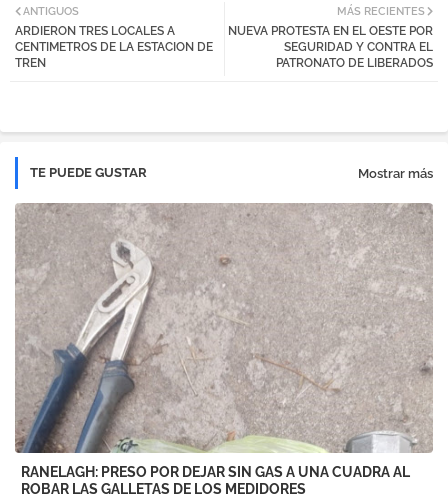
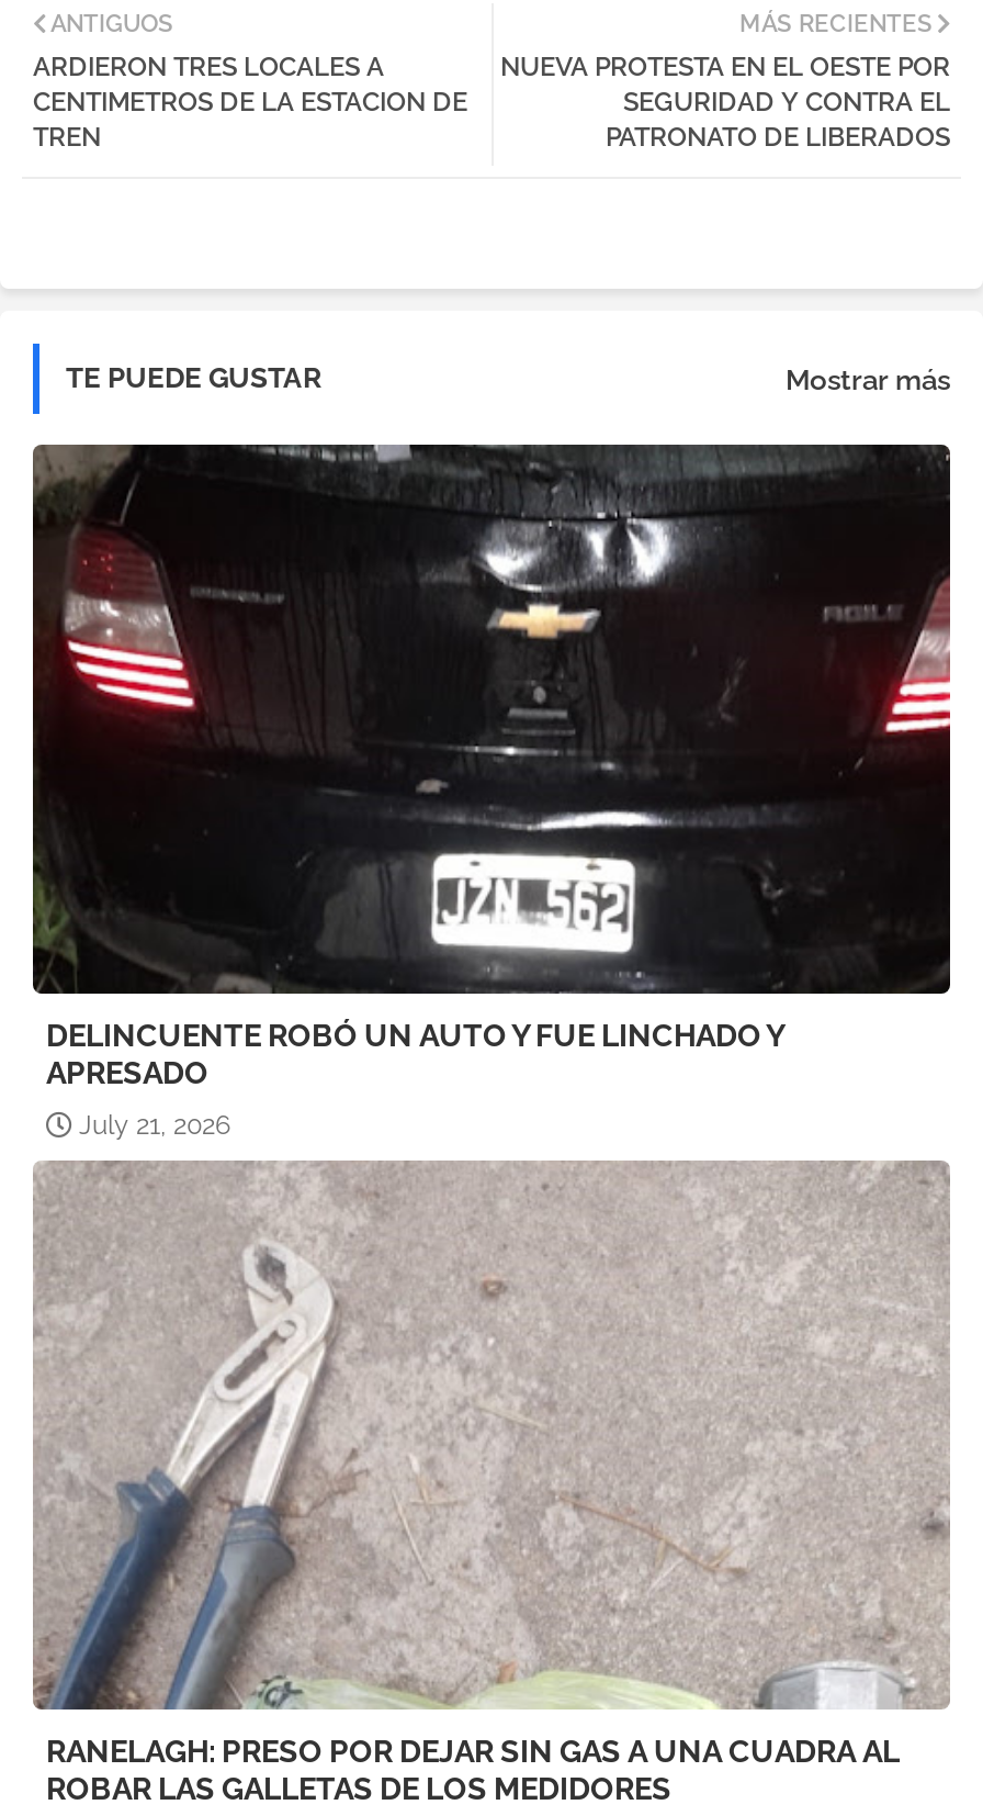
none -> [33,442,952,1141] [image] | DELINCUENTE ROBÓ UN AUTO Y FUE LINCHADO Y | APRESADO | July 21, 2026

